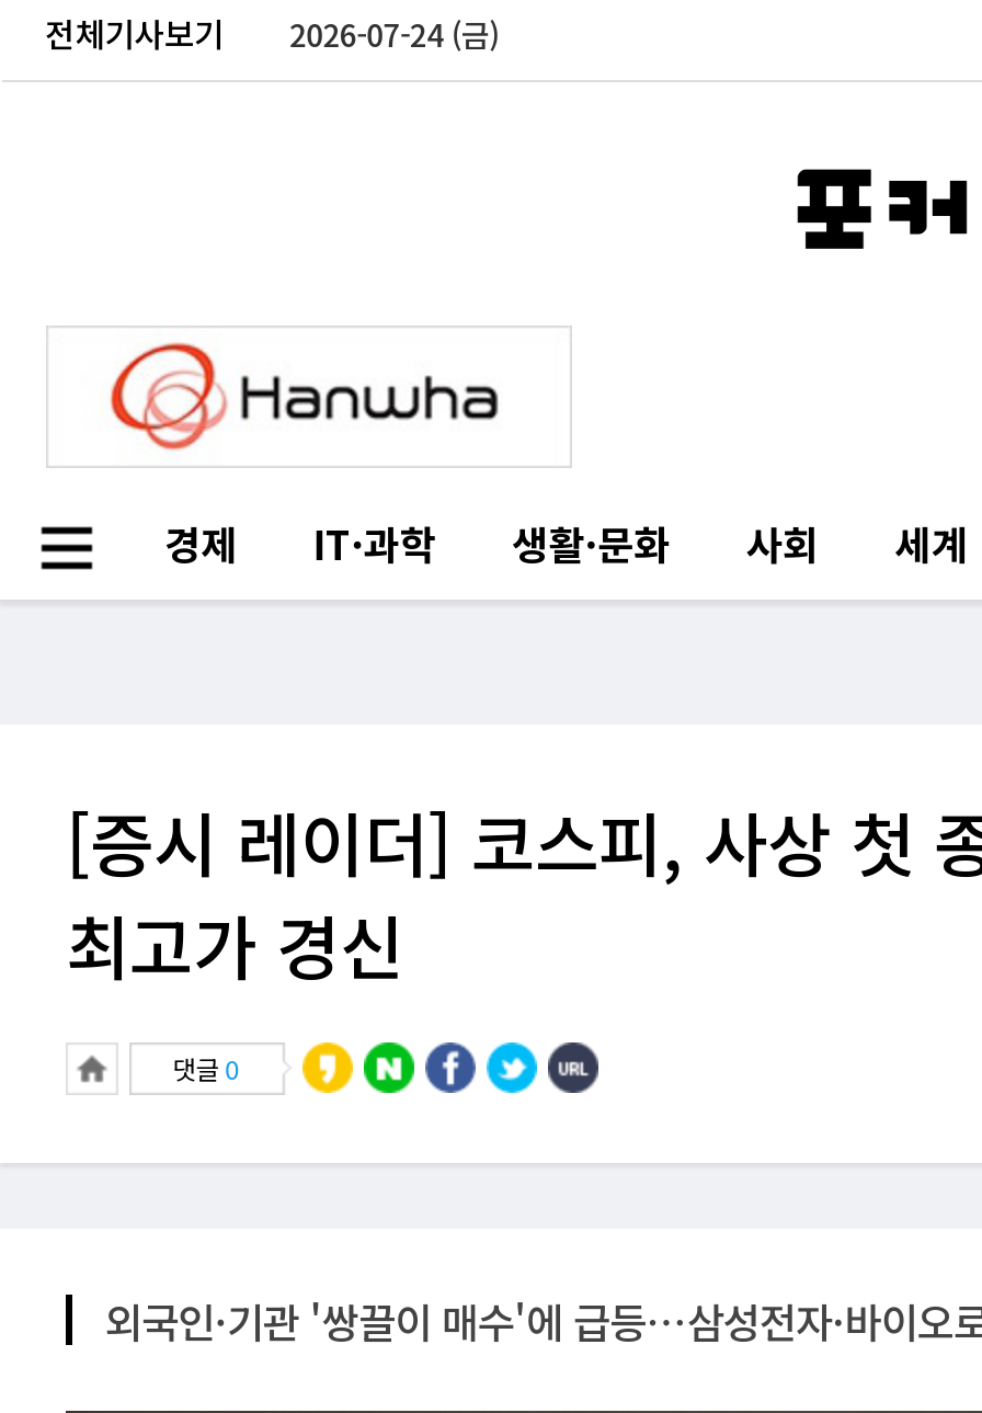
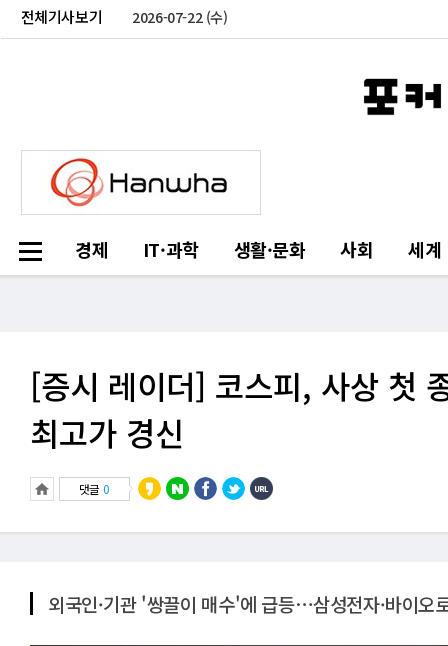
[45,10,499,56] 전체기사보기 2026-07-24 (금) -> [20,6,228,27] 전체기사보기 2026-07-22 (수)

